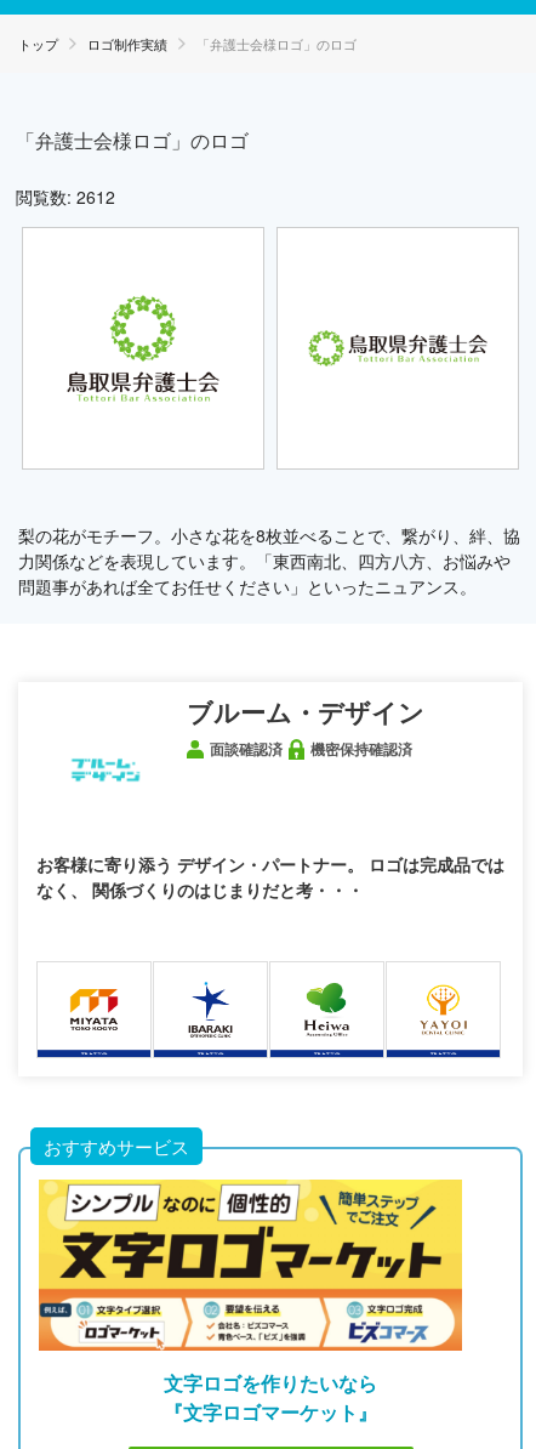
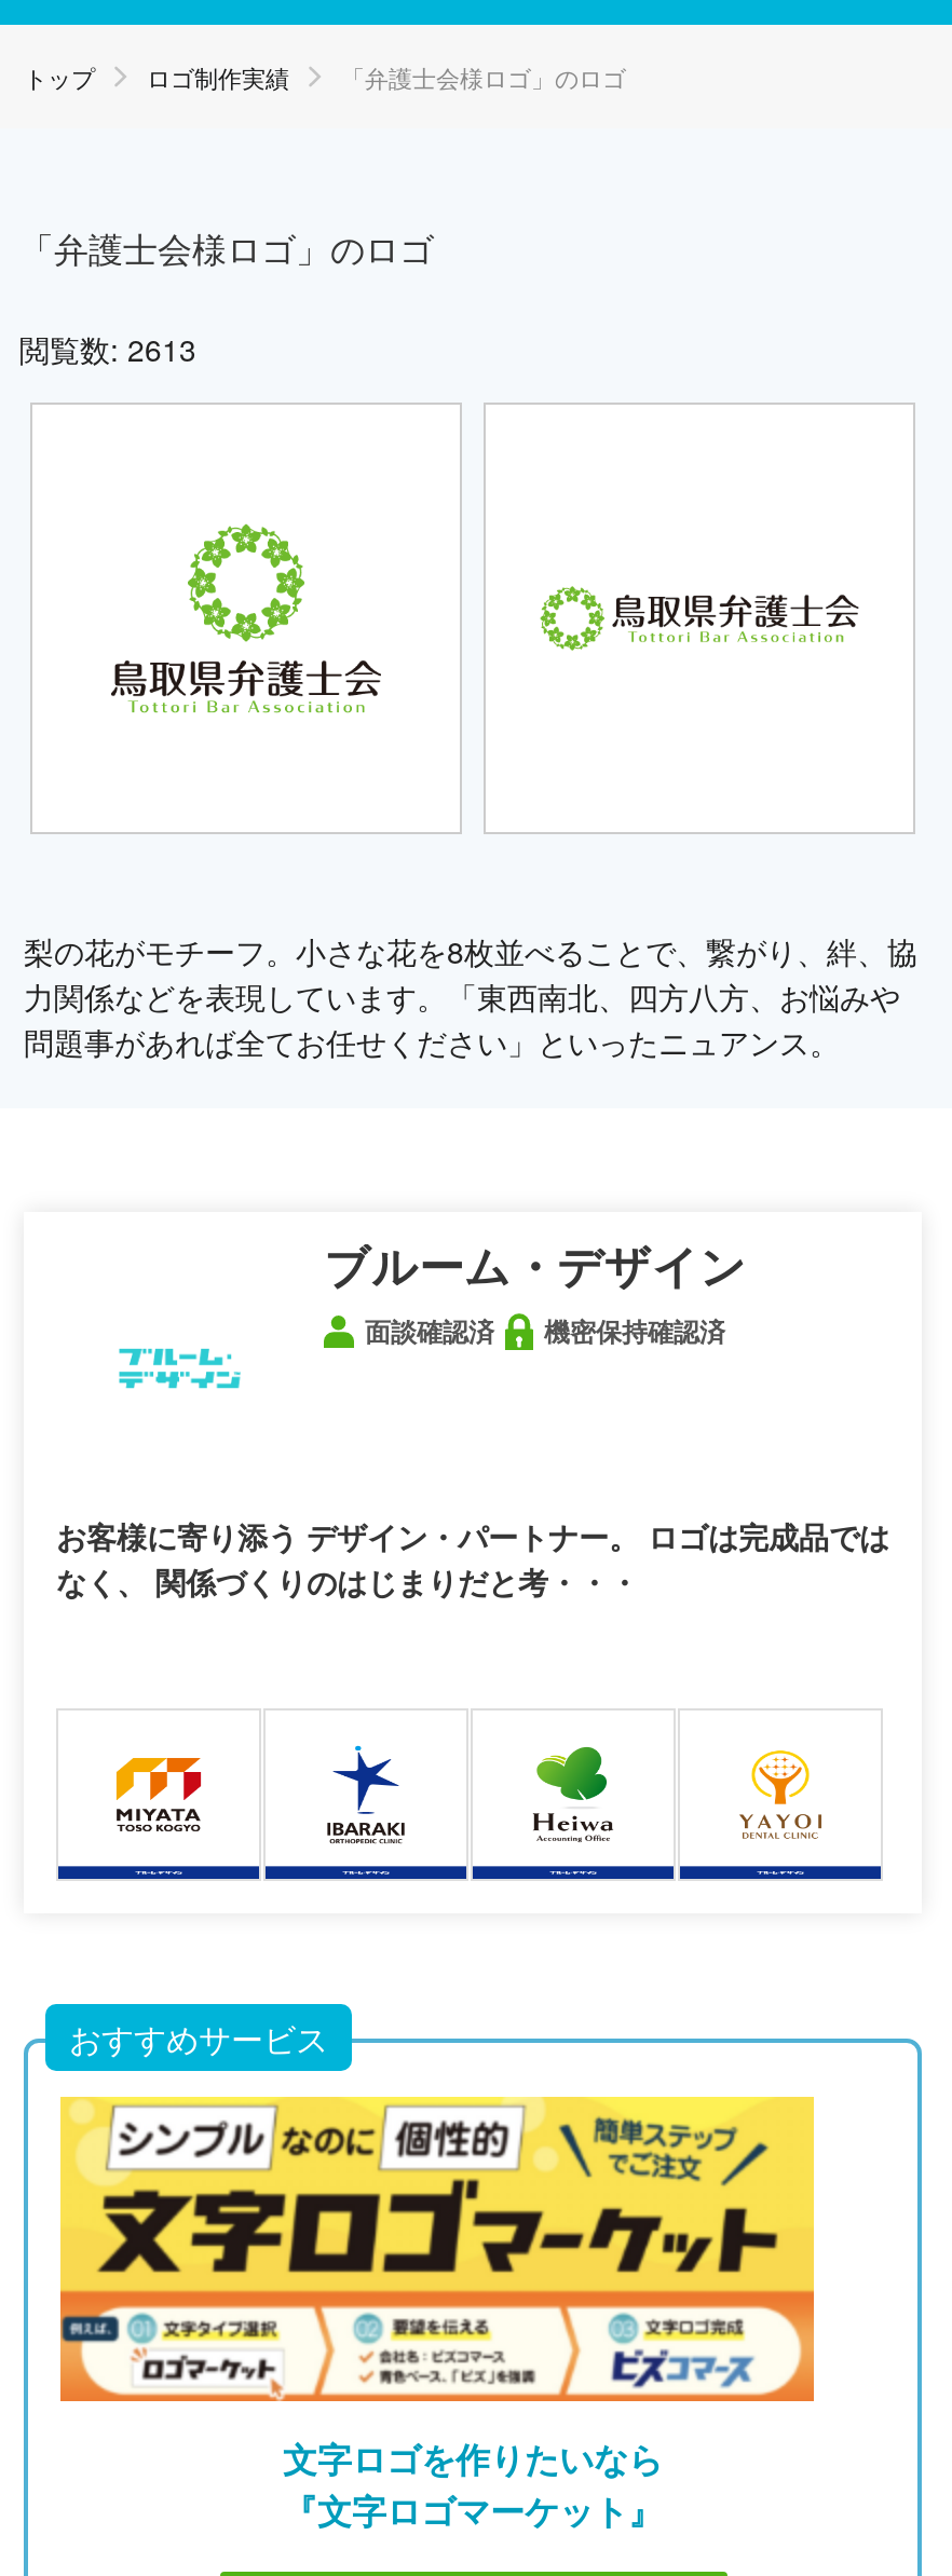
[16,184,115,209] 閲覧数: 2612 -> [19,327,196,370] 閲覧数: 2613

